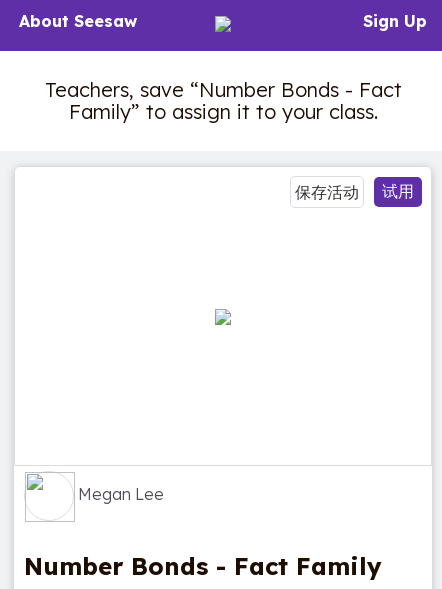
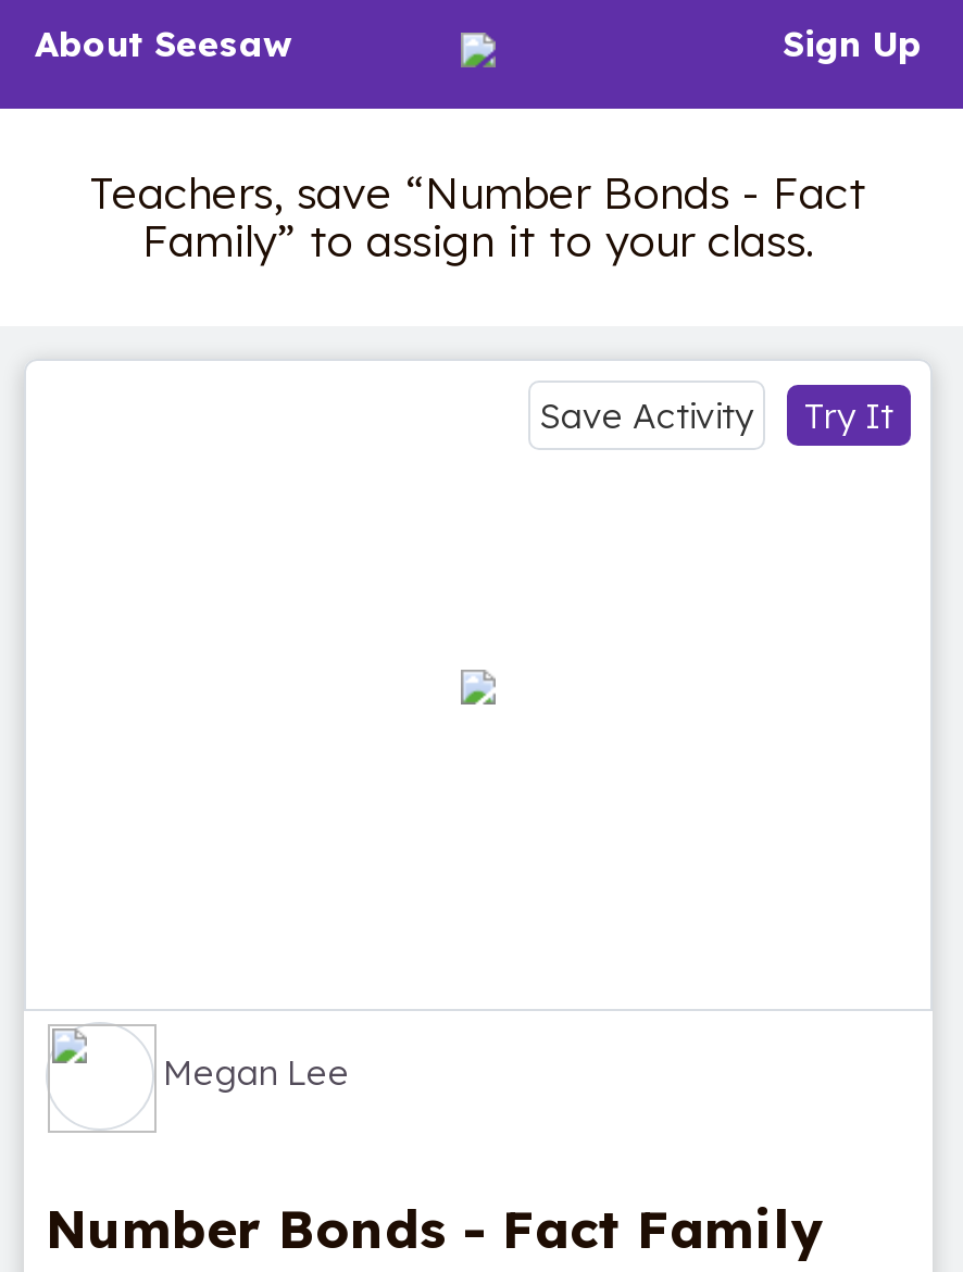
[295,181,414,202] 试用 | 保存活动 -> [539,394,893,437] Try It | Save Activity

